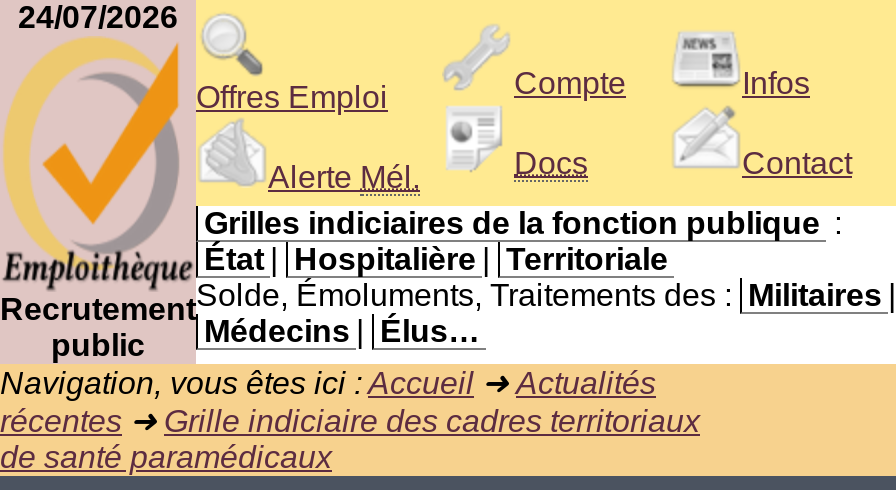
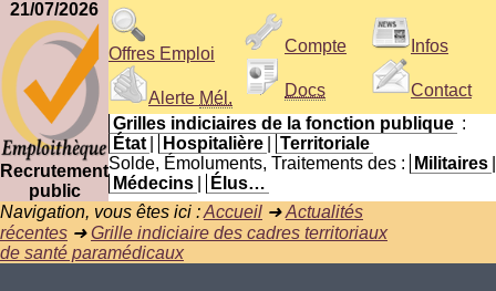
[18,0,178,34] 24/07/2026 -> [10,0,99,19] 21/07/2026

